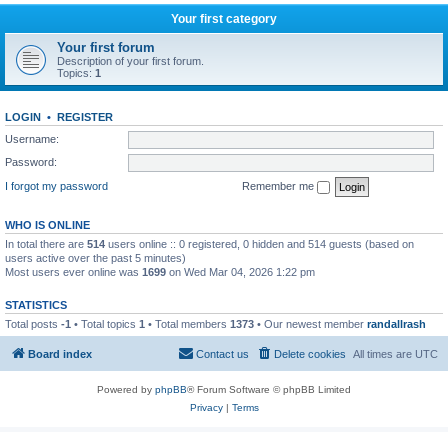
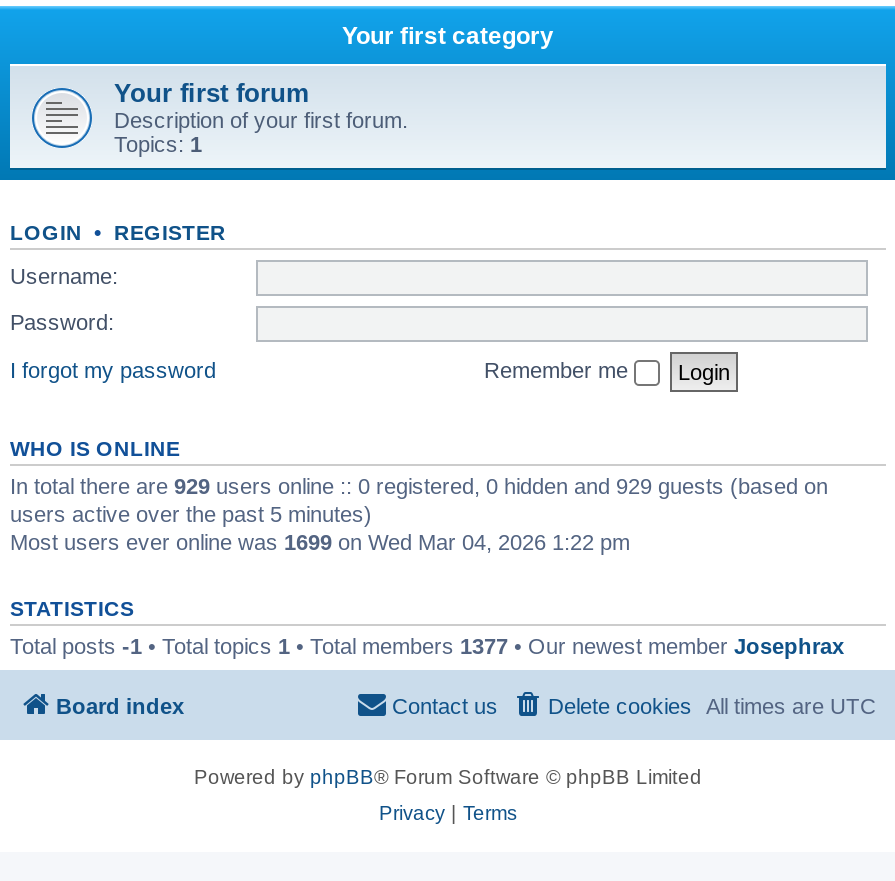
[5,237,414,249] In total there are 514 users online :: 0 registered, 0 hidden and 514 guests (based on -> [10,473,828,497] In total there are 929 users online :: 0 registered, 0 hidden and 929 guests (based on
[5,317,426,329] Total posts -1 • Total topics 1 • Total members 1373 • Our newest member randallrash -> [10,633,844,657] Total posts -1 • Total topics 1 • Total members 1377 • Our newest member Josephrax

